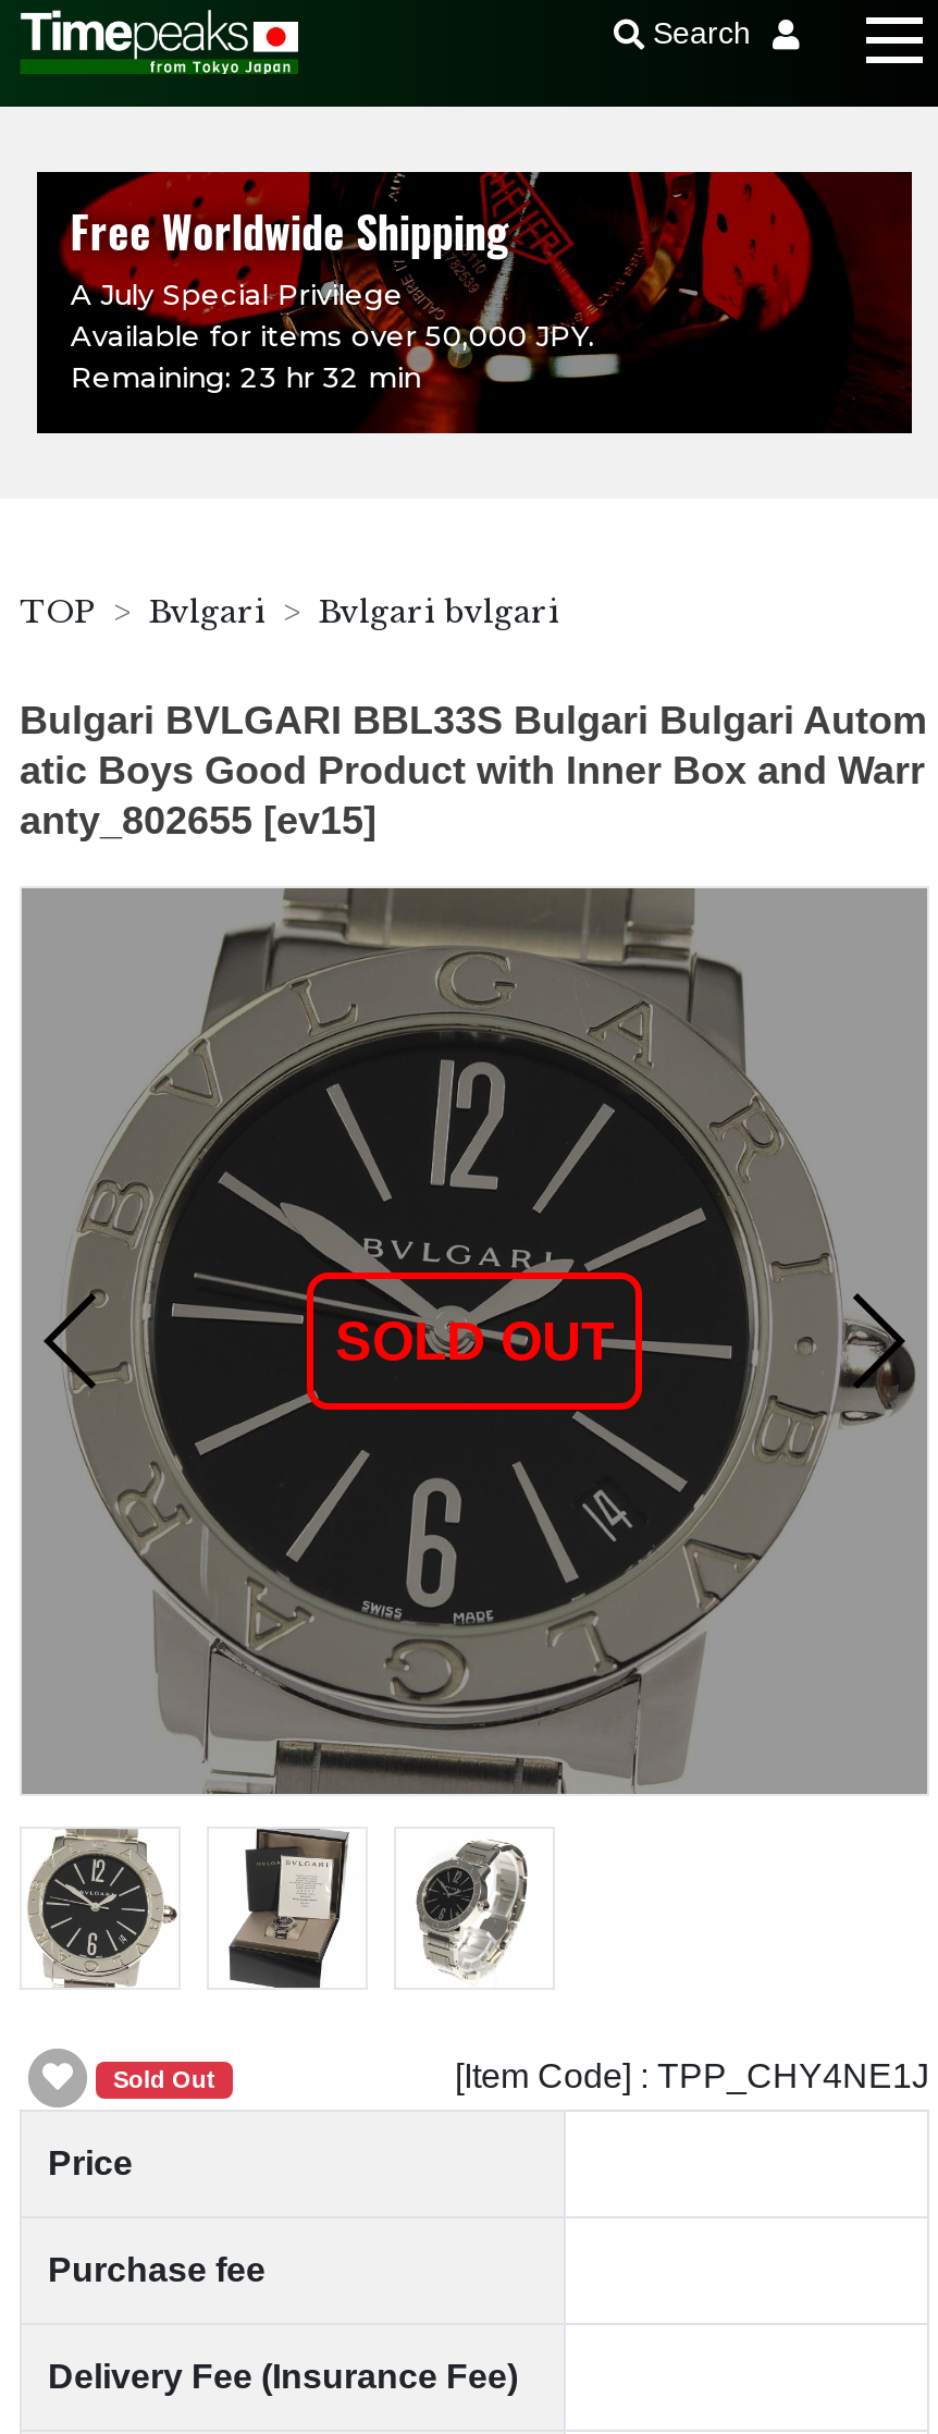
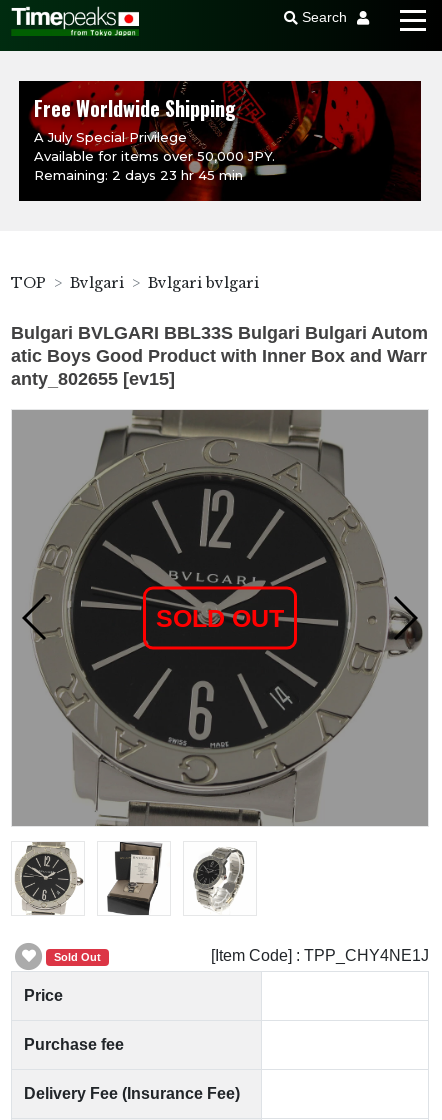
[71,359,421,394] Remaining: 23 hr 32 min -> [34,167,243,183] Remaining: 2 days 23 hr 45 min

